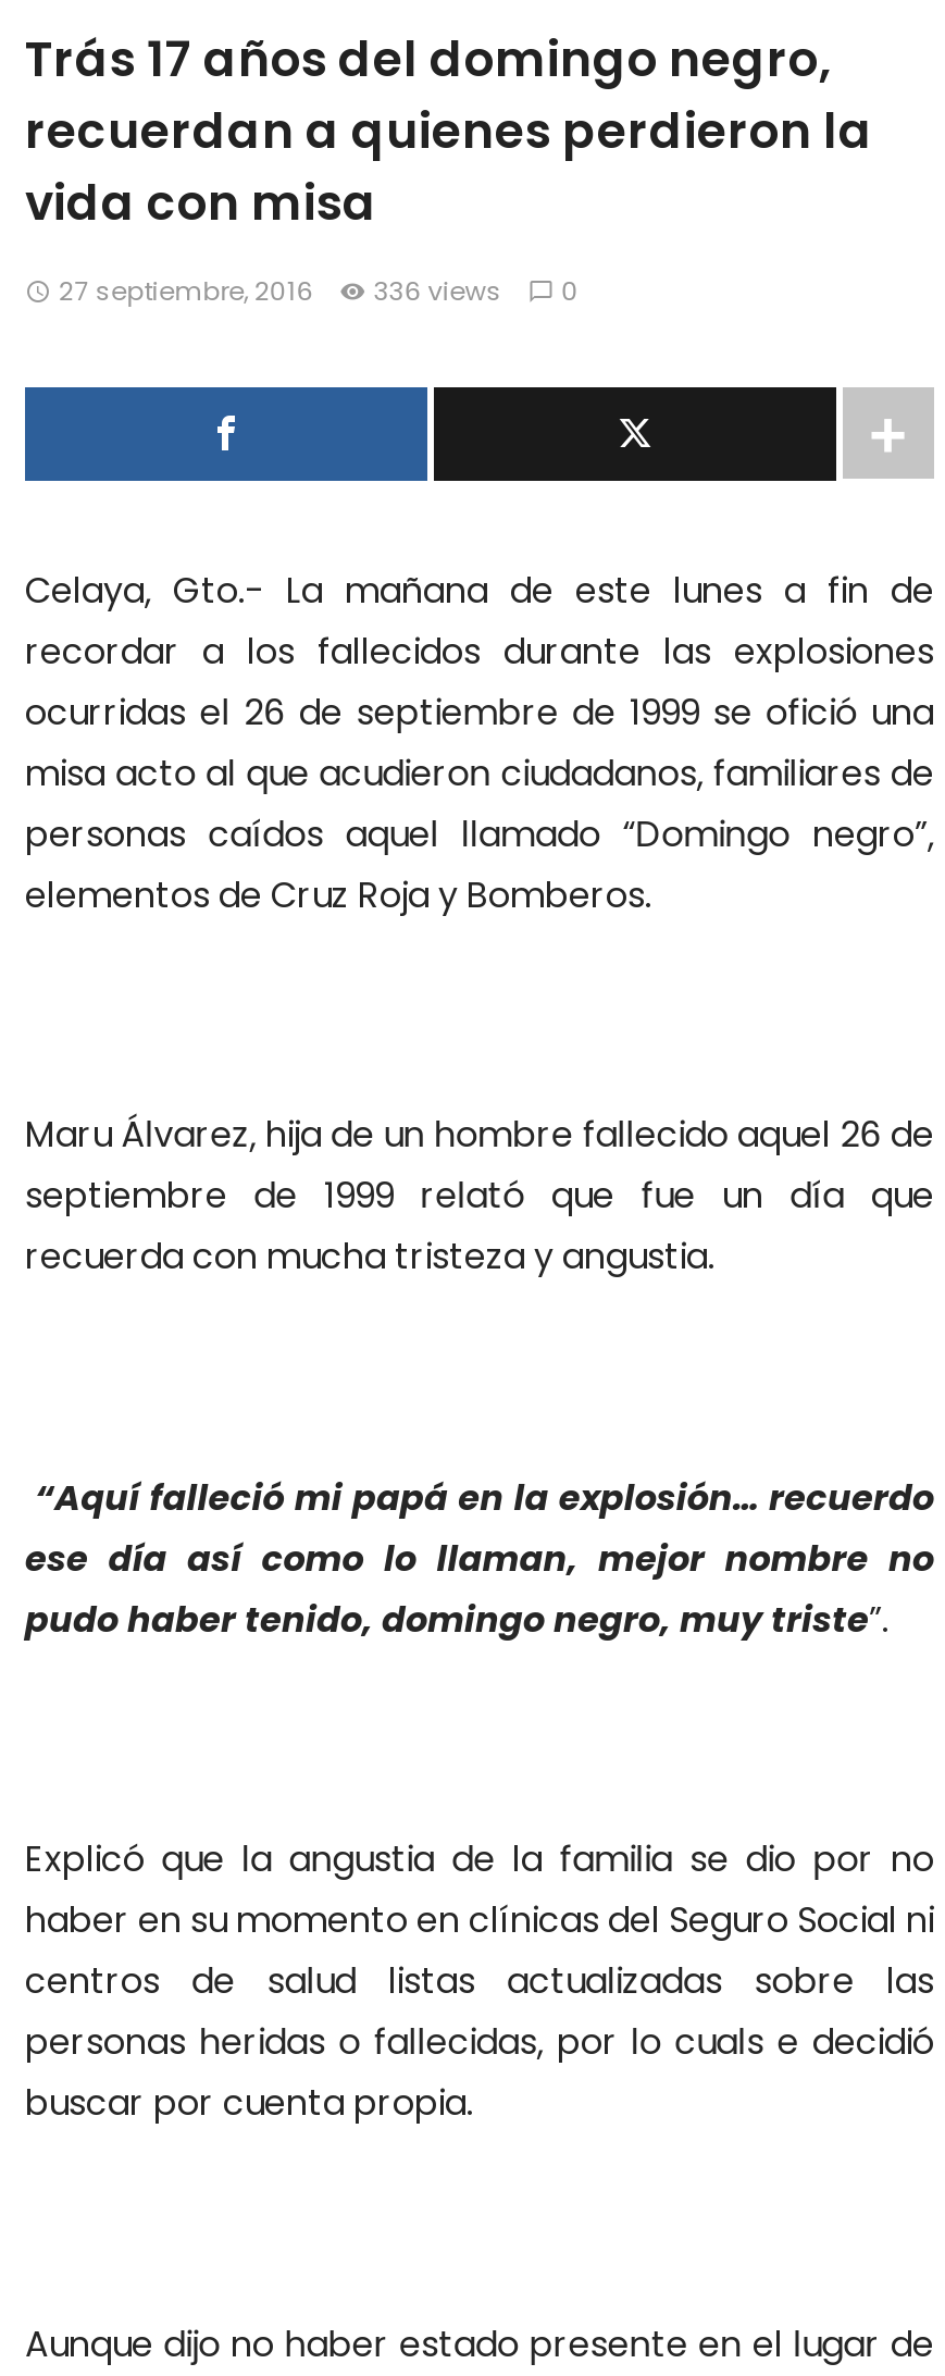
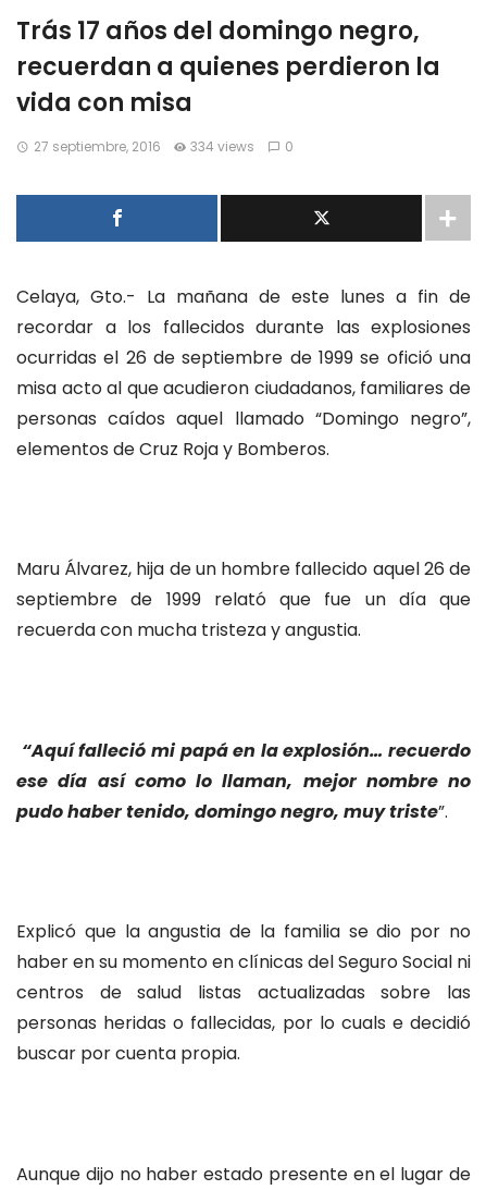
[59,272,579,309] 27 septiembre, 2016 336 views 0 -> [33,137,293,156] 27 septiembre, 2016 334 views 0

